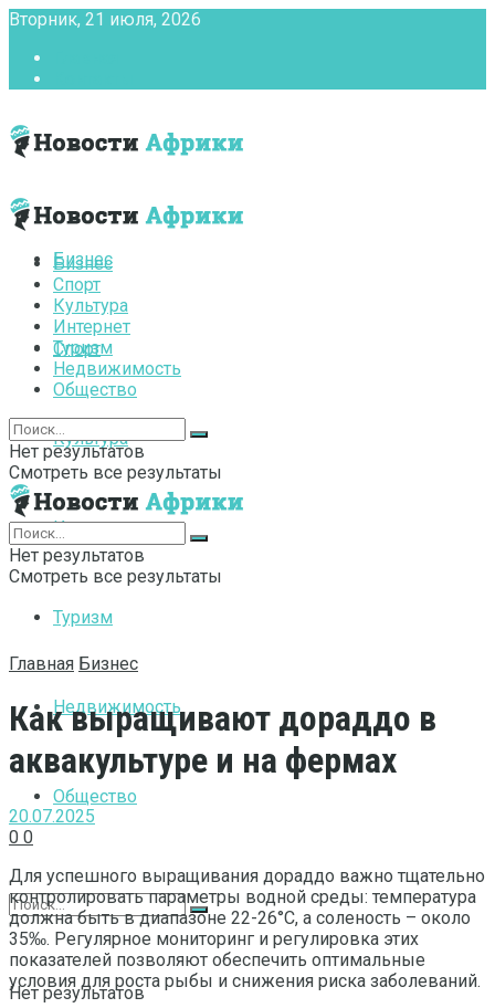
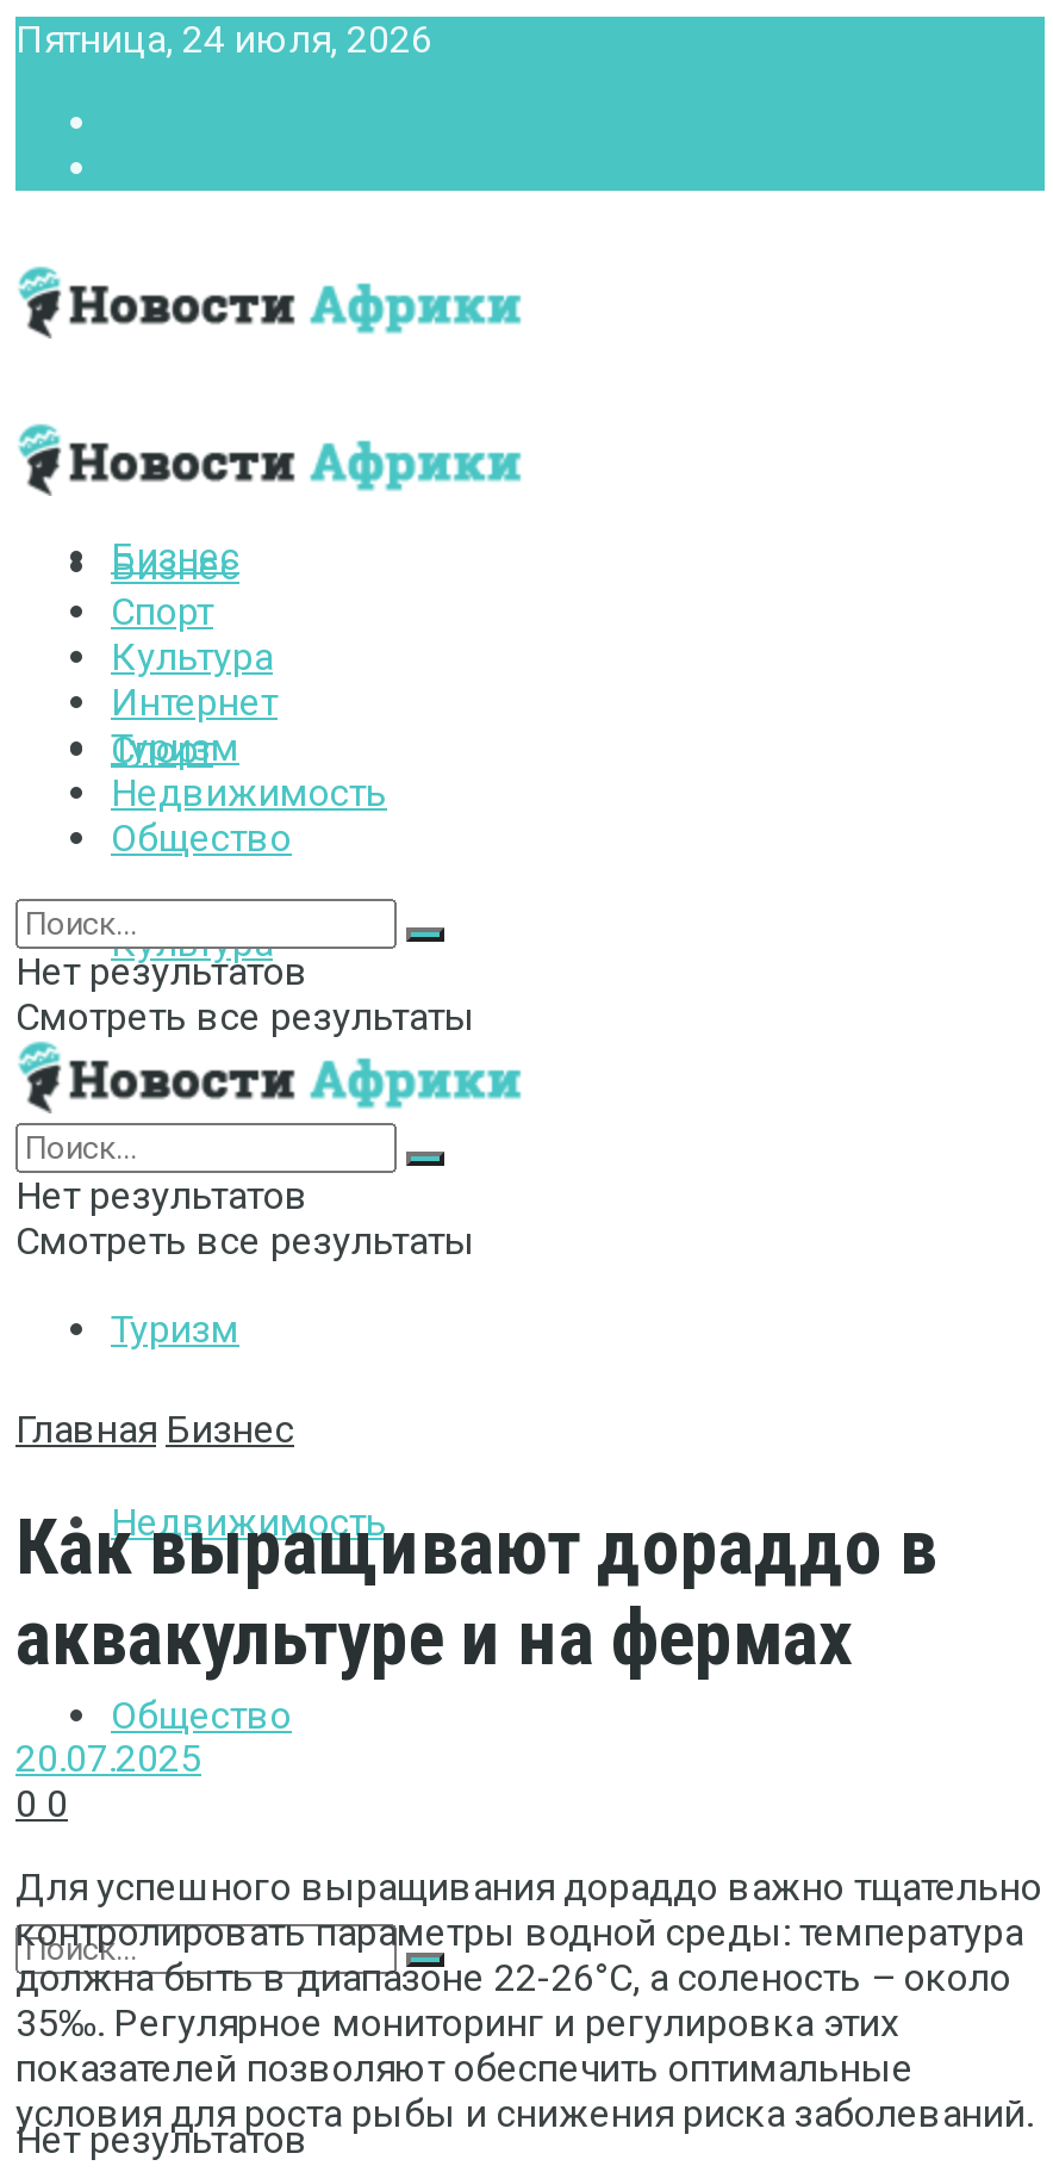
[9,9,201,30] Вторник, 21 июля, 2026 -> [15,17,432,62] Пятница, 24 июля, 2026

